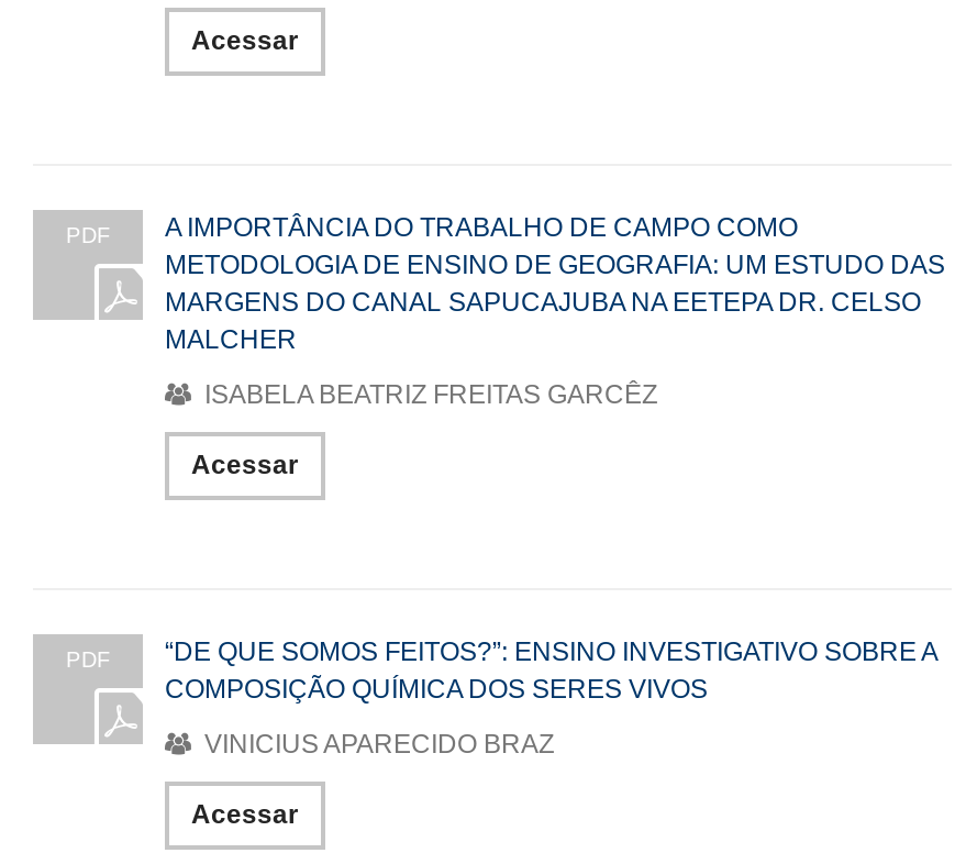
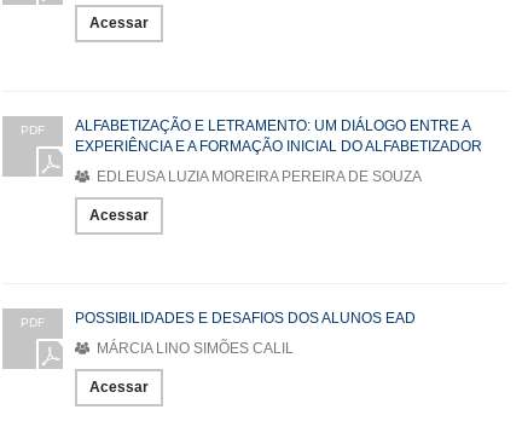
[165,211,945,354] A IMPORTÂNCIA DO TRABALHO DE CAMPO COMO | METODOLOGIA DE ENSINO DE GEOGRAFIA: UM ESTUDO DAS | MARGENS DO CANAL SAPUCAJUBA NA EETEPA DR. CELSO | MALCHER -> [75,117,482,154] ALFABETIZAÇÃO E LETRAMENTO: UM DIÁLOGO ENTRE A | EXPERIÊNCIA E A FORMAÇÃO INICIAL DO ALFABETIZADOR
[198,378,657,409] ISABELA BEATRIZ FREITAS GARCÊZ -> [93,168,422,185] EDLEUSA LUZIA MOREIRA PEREIRA DE SOUZA
[165,636,936,704] “DE QUE SOMOS FEITOS?”: ENSINO INVESTIGATIVO SOBRE A | COMPOSIÇÃO QUÍMICA DOS SERES VIVOS -> [75,309,416,326] POSSIBILIDADES E DESAFIOS DOS ALUNOS EAD
[198,728,554,759] VINICIUS APARECIDO BRAZ -> [93,339,294,356] MÁRCIA LINO SIMÕES CALIL

